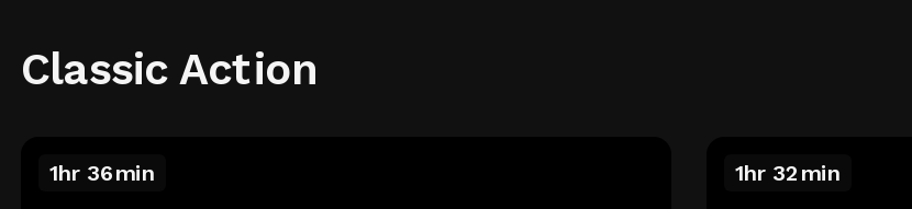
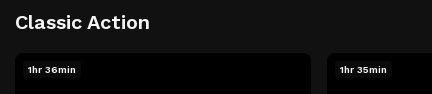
[735,160,841,184] 1hr 32min -> [340,63,387,74] 1hr 35min

